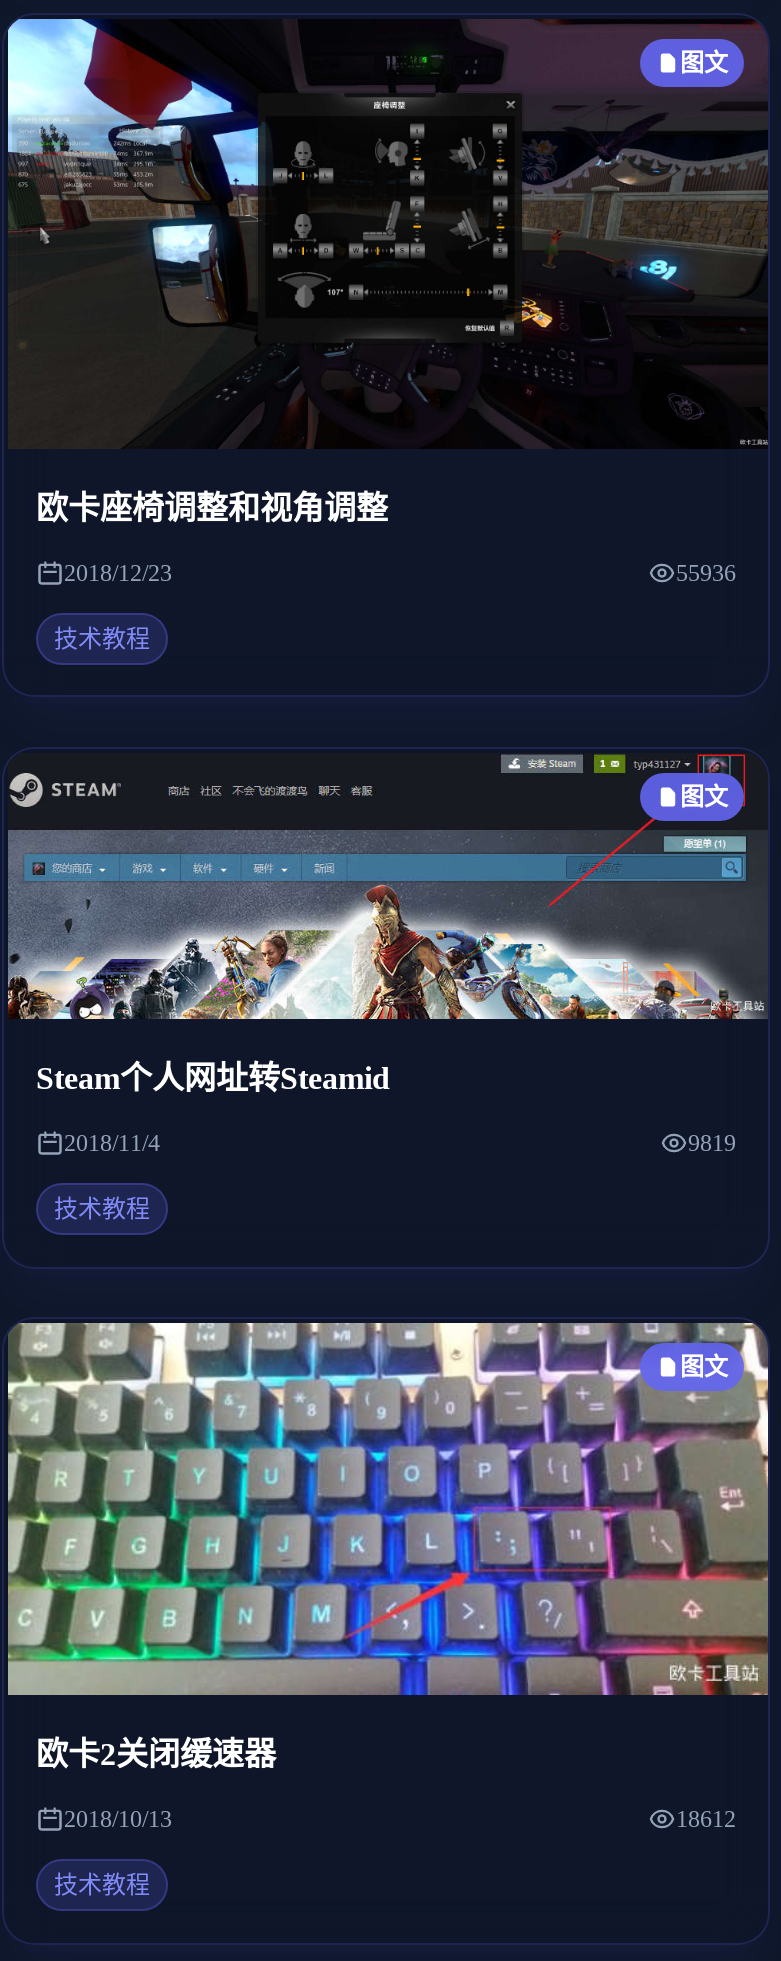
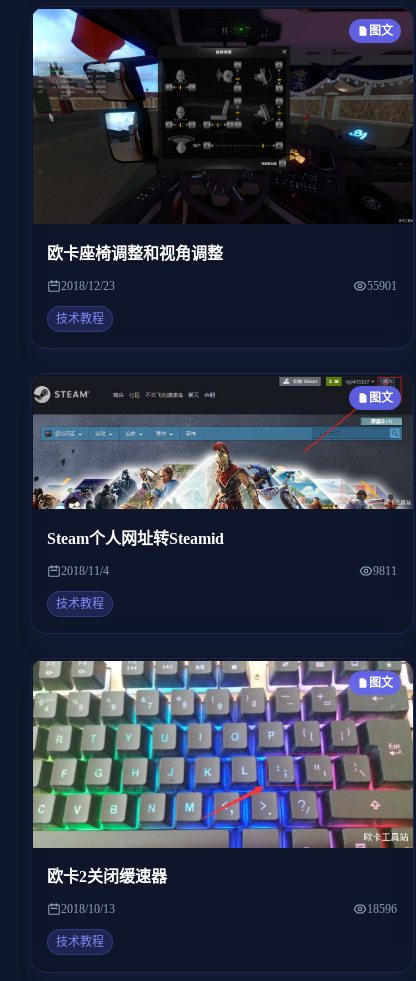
[676,560,736,588] 55936 -> [367,279,397,293] 55901
[688,1128,736,1156] 9819 -> [373,564,397,578] 9811
[676,1805,736,1833] 18612 -> [367,902,397,916] 18596

